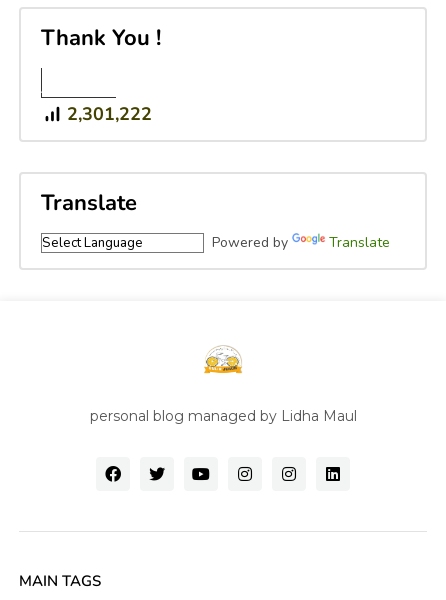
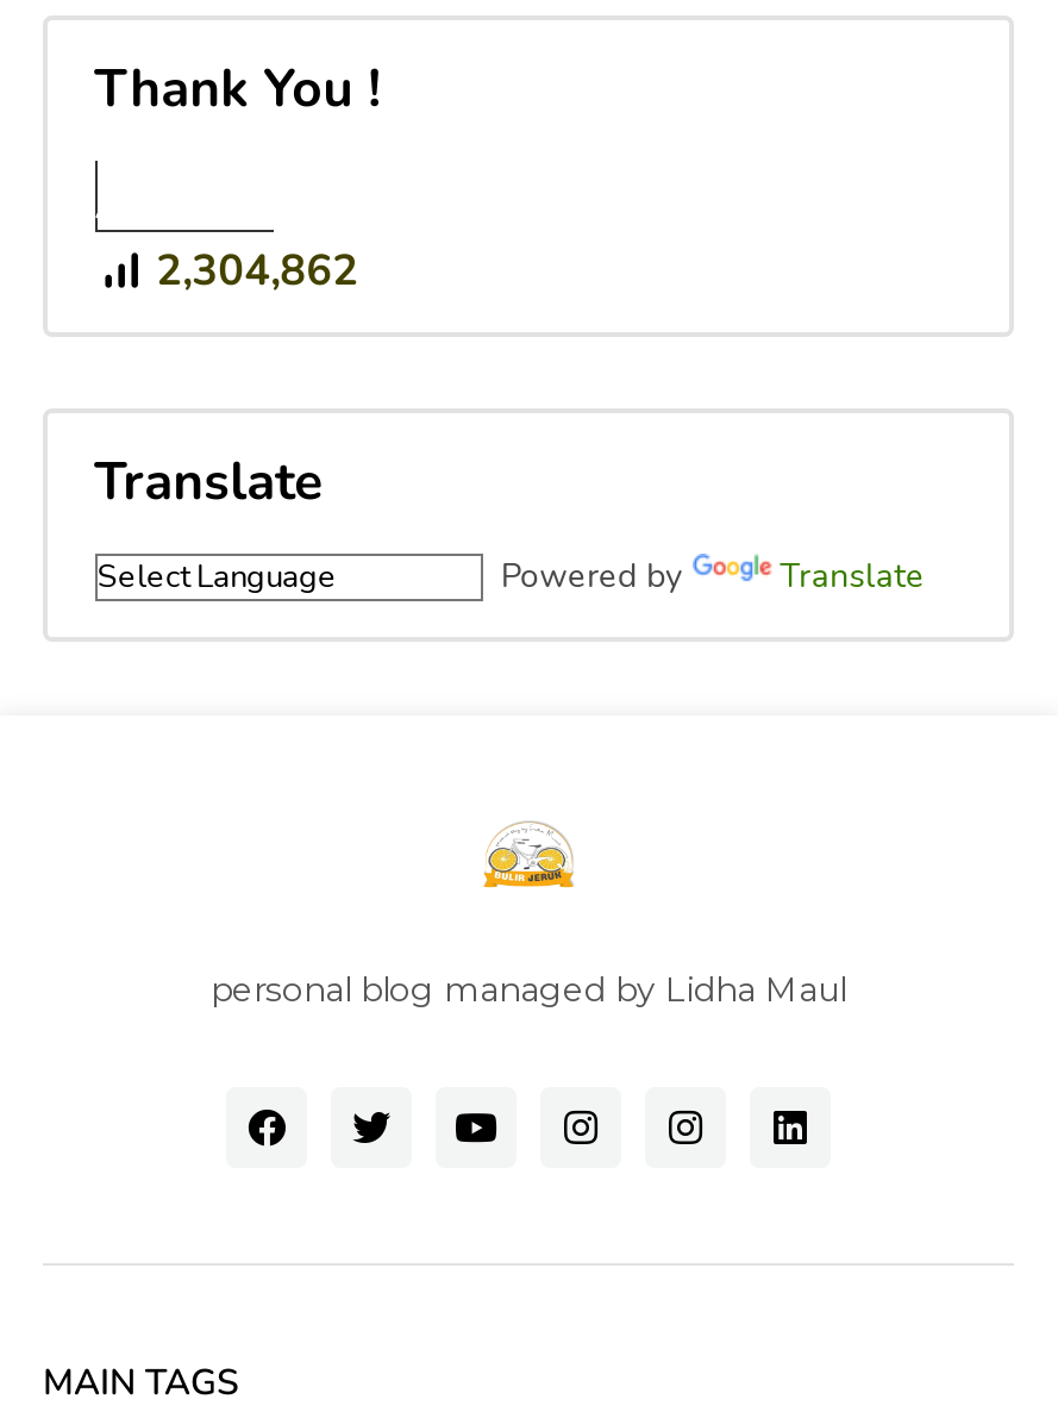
[67,102,152,126] 2,301,222 -> [156,242,358,300] 2,304,862

